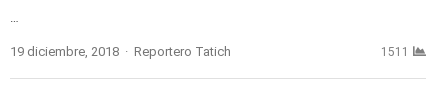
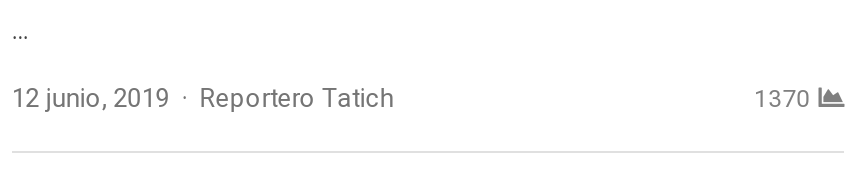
[10,44,119,59] 19 diciembre, 2018 -> [11,82,169,112] 12 junio, 2019
[381,45,409,59] 1511 -> [755,84,811,112] 1370

